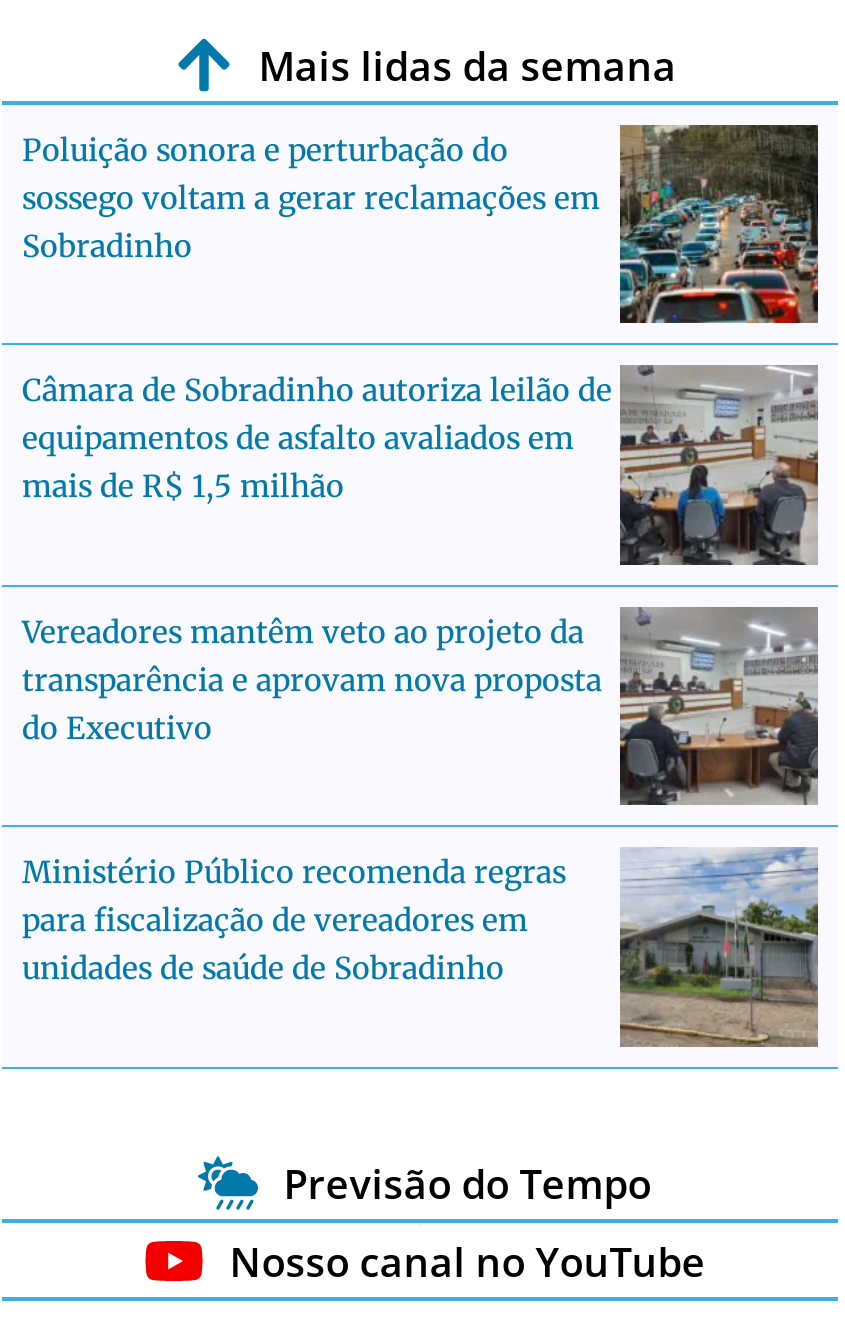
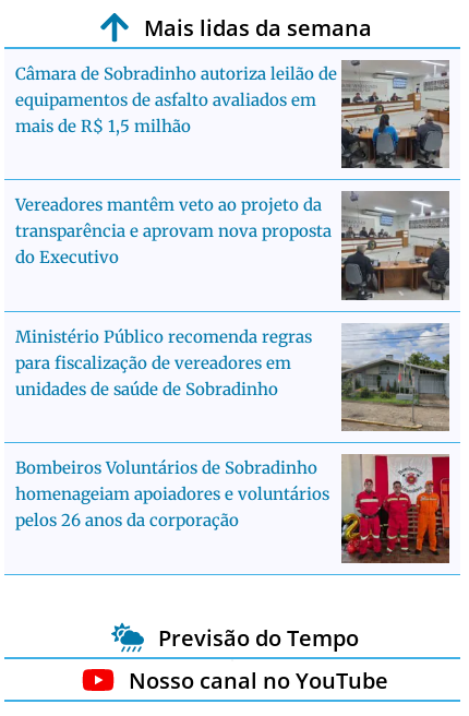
[22,123,818,325] [image] | Poluição sonora e perturbação do | sossego voltam a gerar reclamações em | Sobradinho -> none
moved [22,363,822,987] -> [15,58,452,399]: [image] | Câmara de Sobradinho autoriza leilão de | equipamentos de asfalto avaliados em | ... | para fiscalização de vereadores em | unidades de saúde de Sobradinho
none -> [15,454,450,564] [image] | Bombeiros Voluntários de Sobradinho | homenageiam apoiadores e voluntários | pelos 26 anos da corporação

